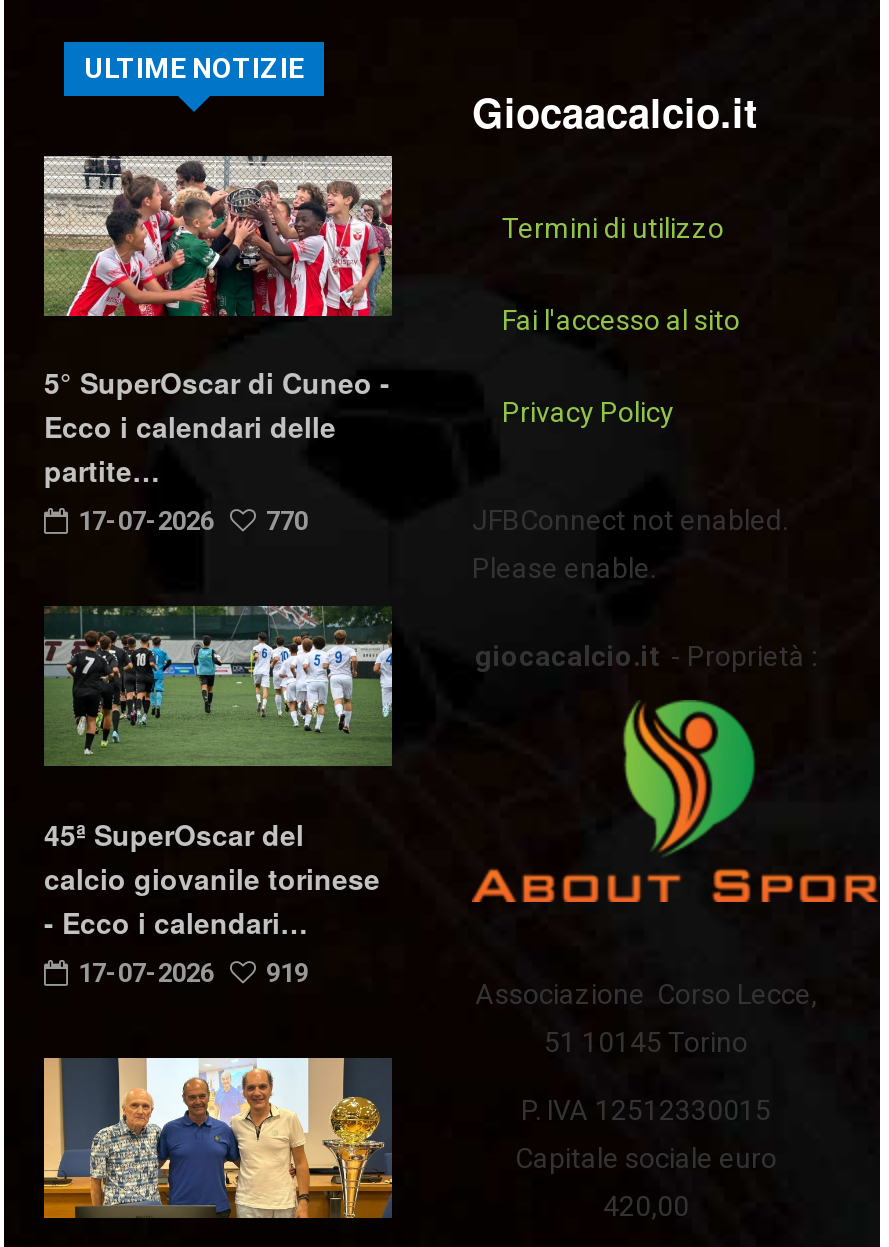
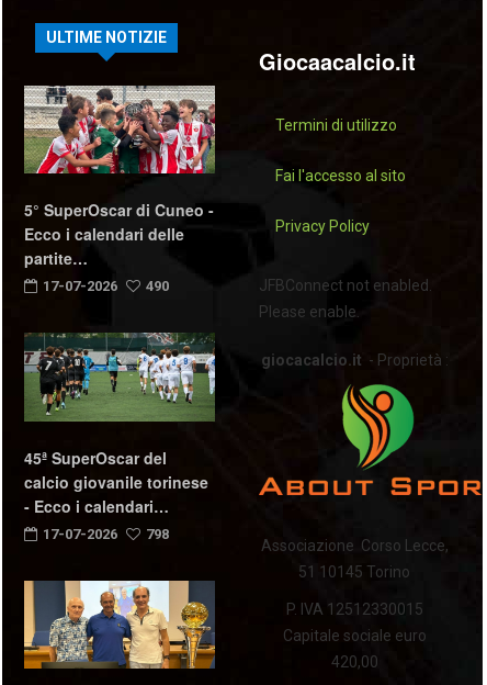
[78,506,308,536] 17-07-2026 770 -> [43,278,169,294] 17-07-2026 490
[78,957,308,987] 17-07-2026 919 -> [43,525,169,542] 17-07-2026 798

